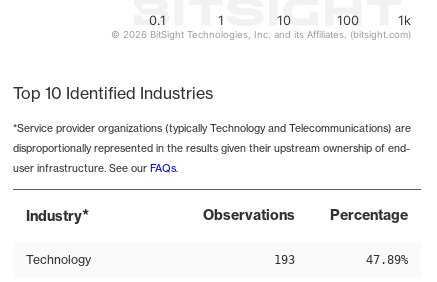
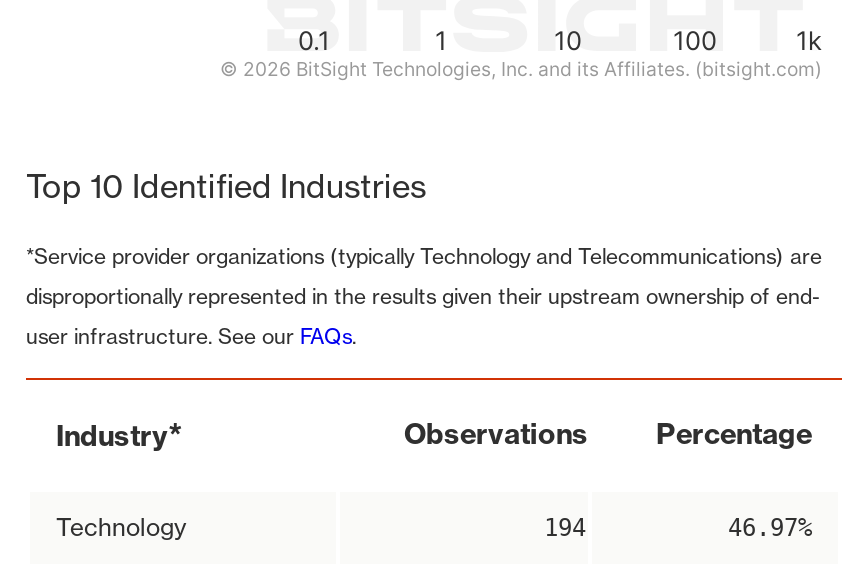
[274,253,295,267] 193 -> [544,515,586,543] 194
[366,253,408,267] 47.89% -> [728,515,812,543] 46.97%

